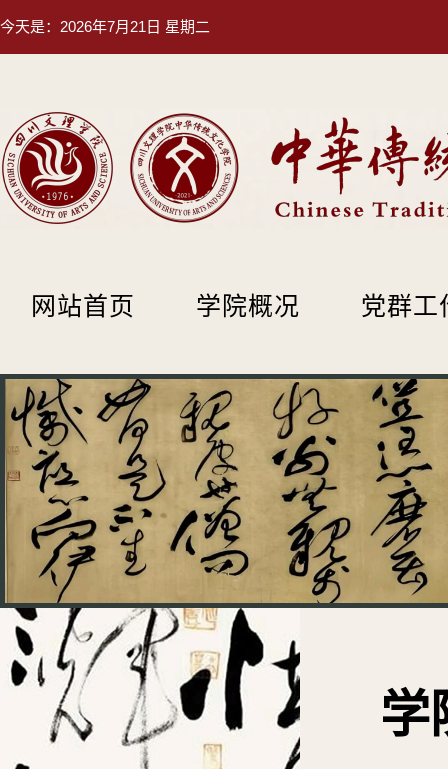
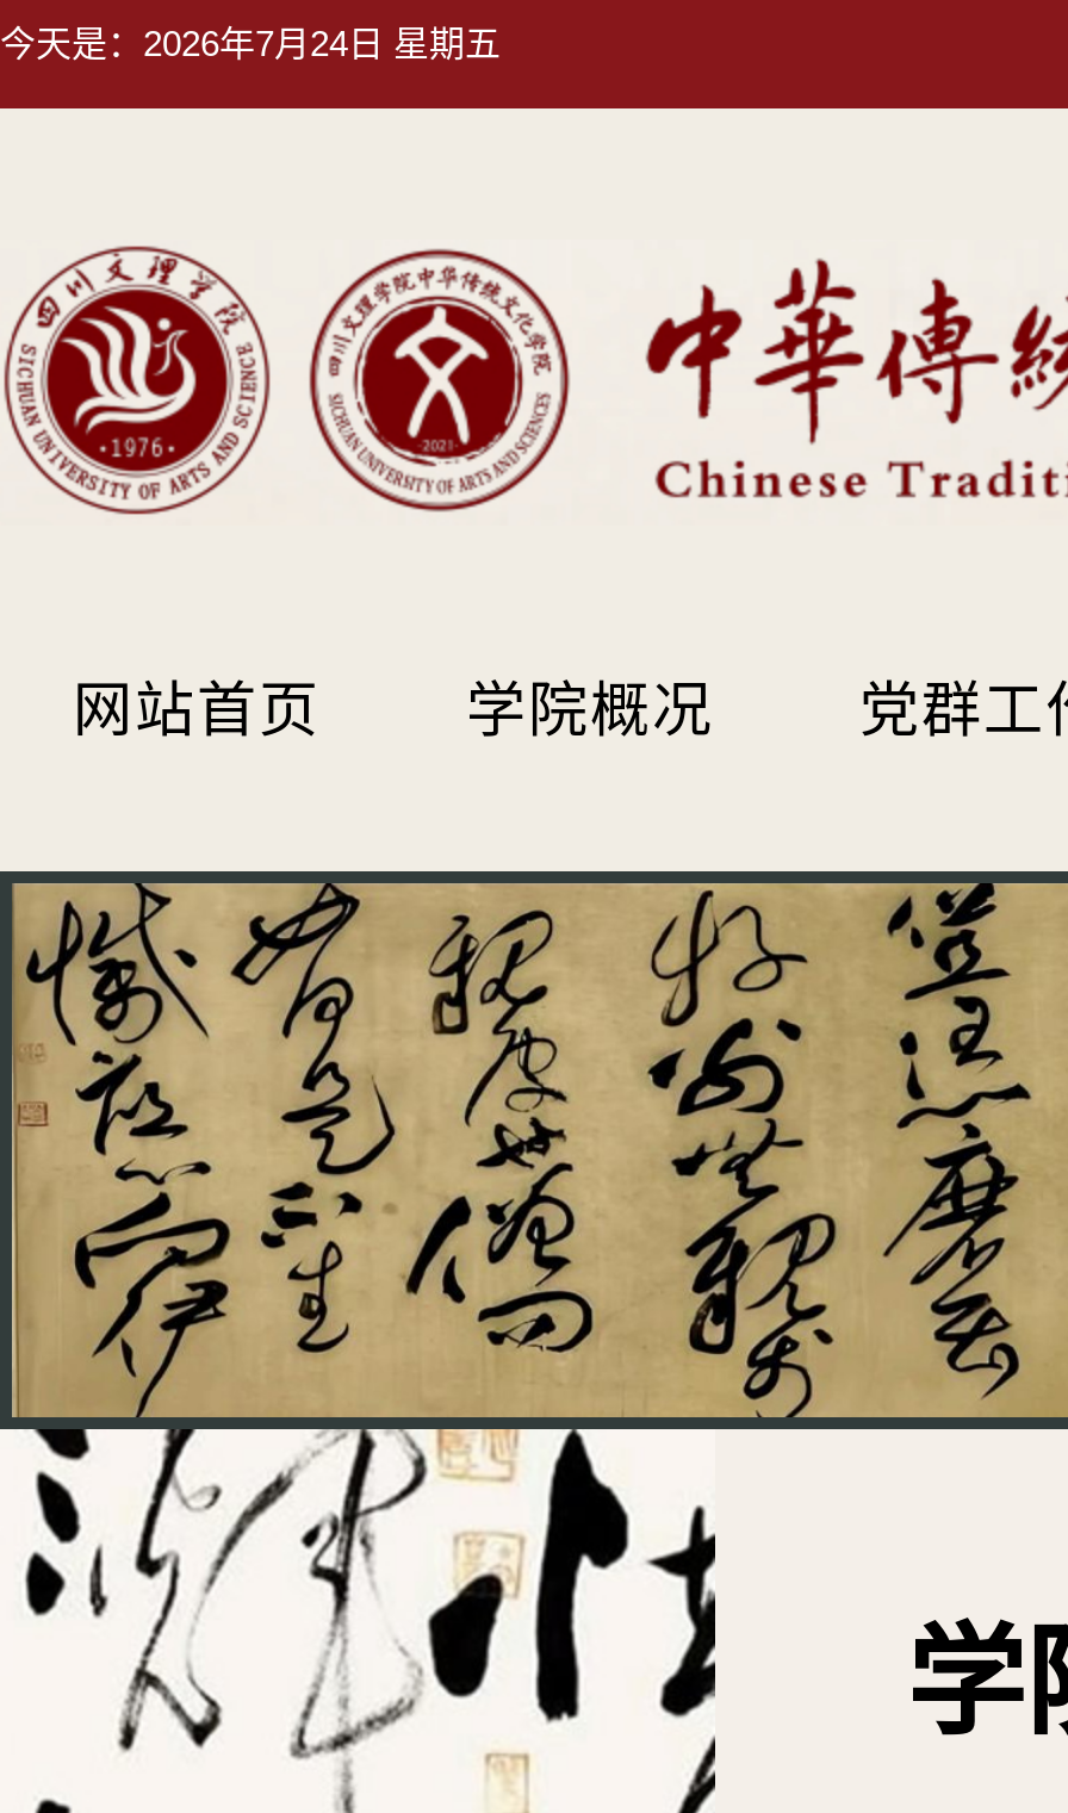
[0,18,210,35] 今天是：2026年7月21日 星期二 -> [0,23,501,63] 今天是：2026年7月24日 星期五

